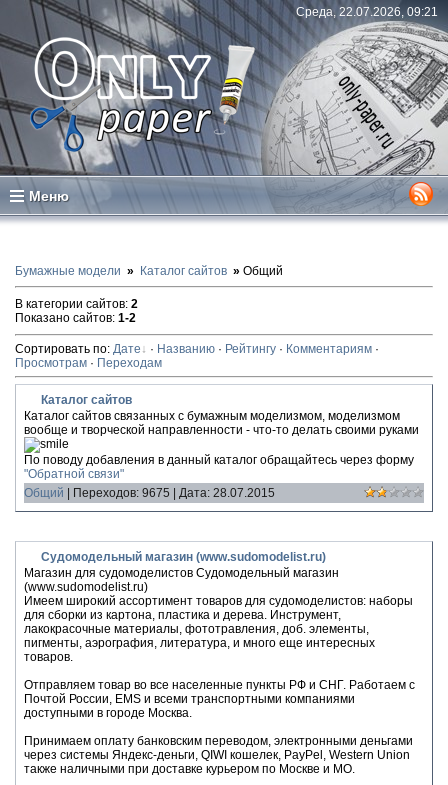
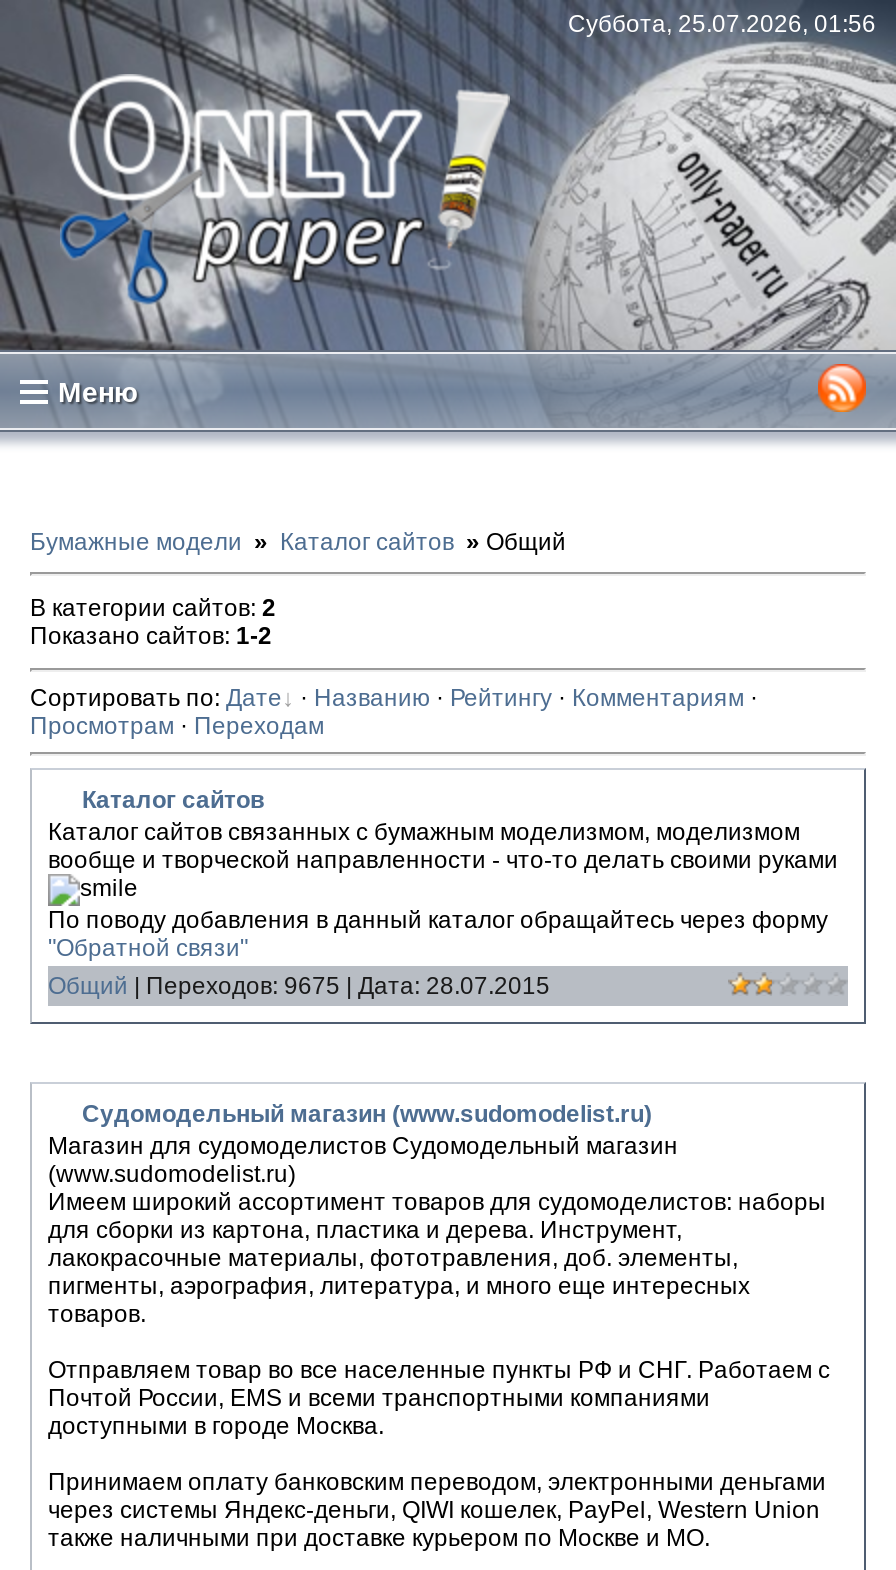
[296,5,438,19] Среда, 22.07.2026, 09:21 -> [568,10,876,38] Суббота, 25.07.2026, 01:56

